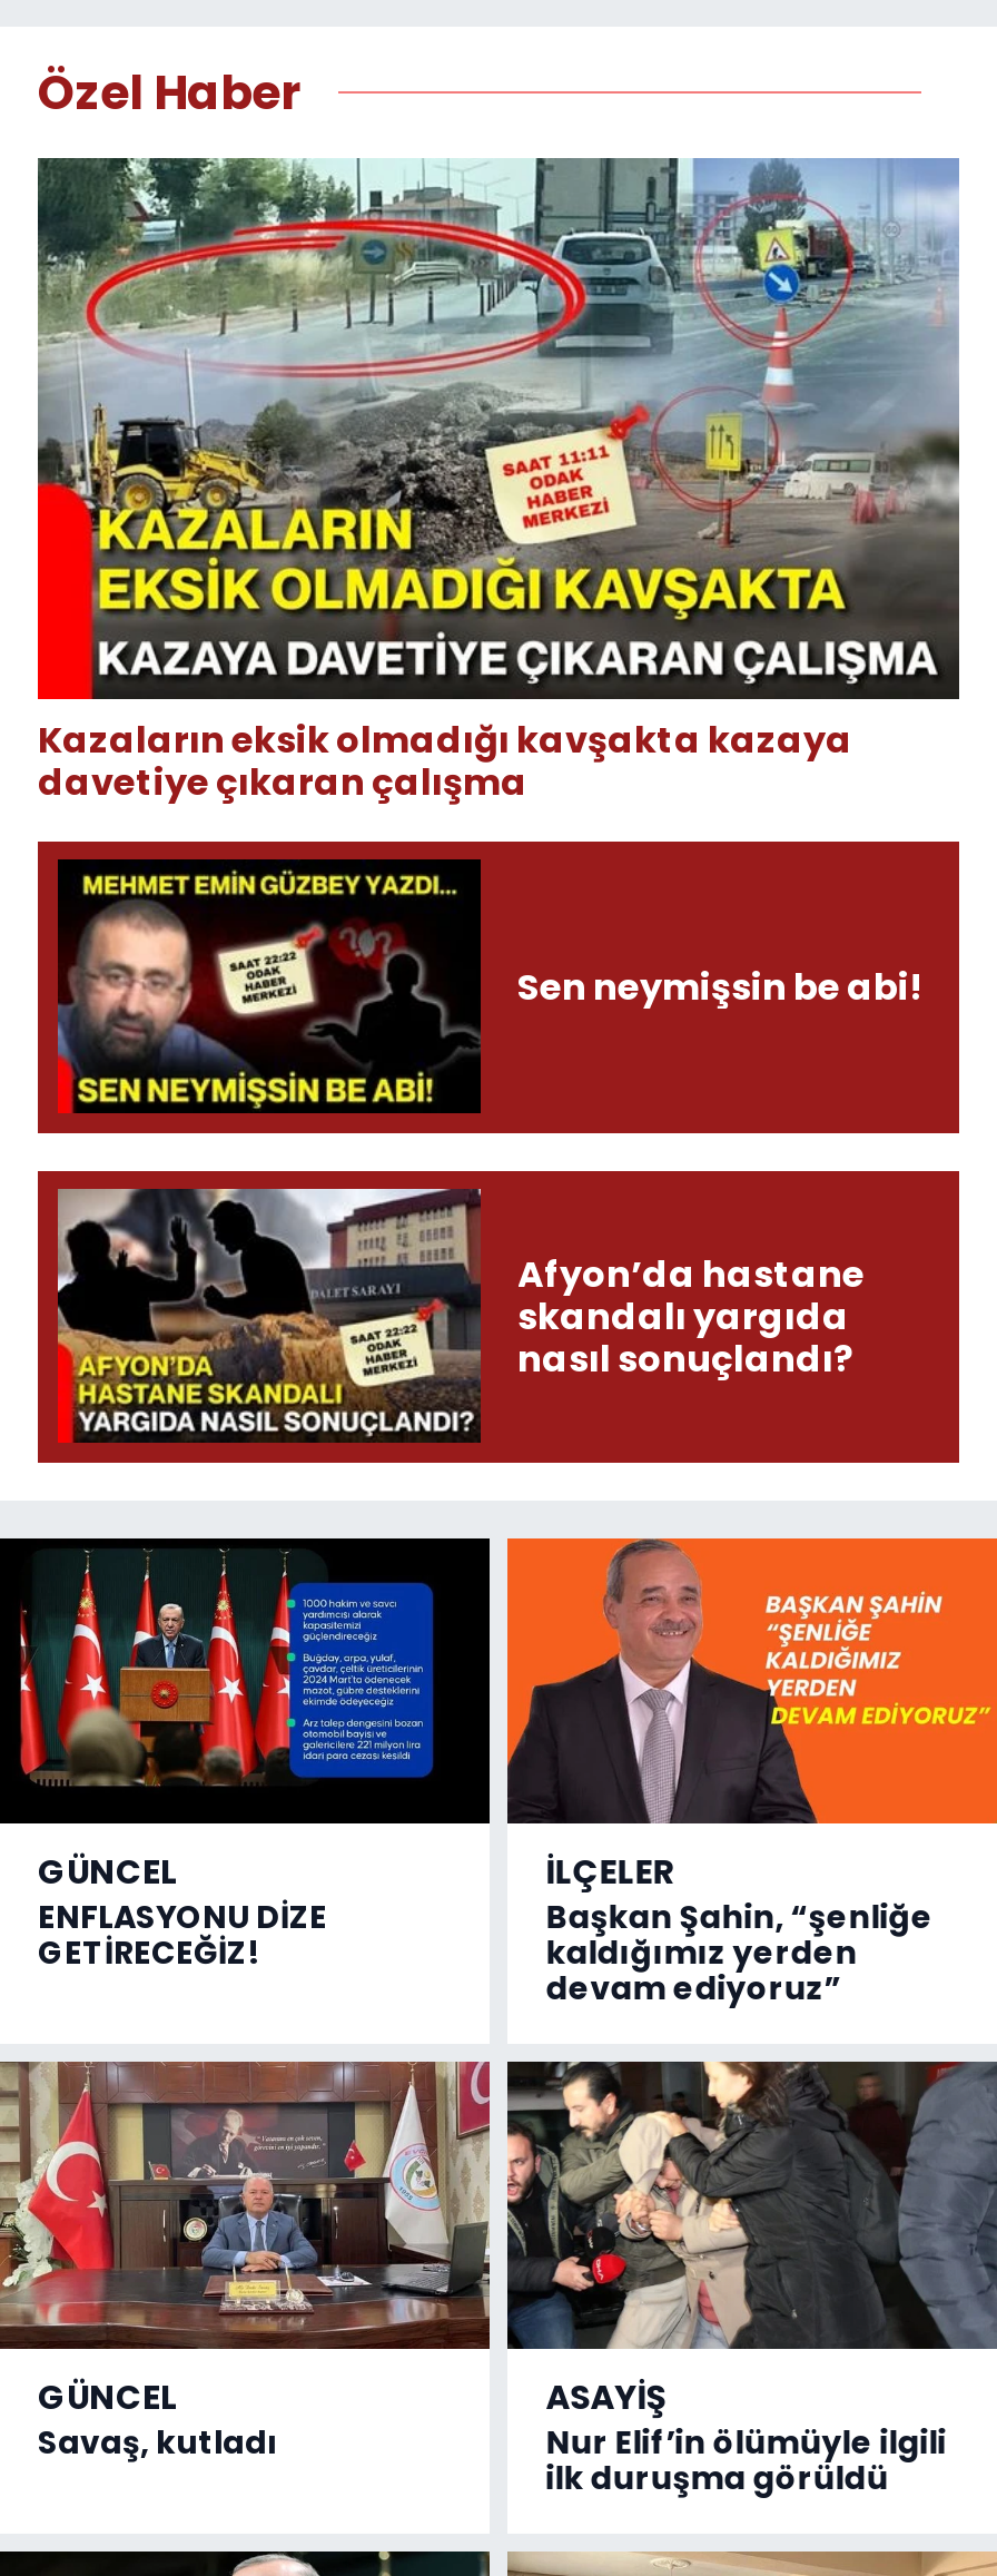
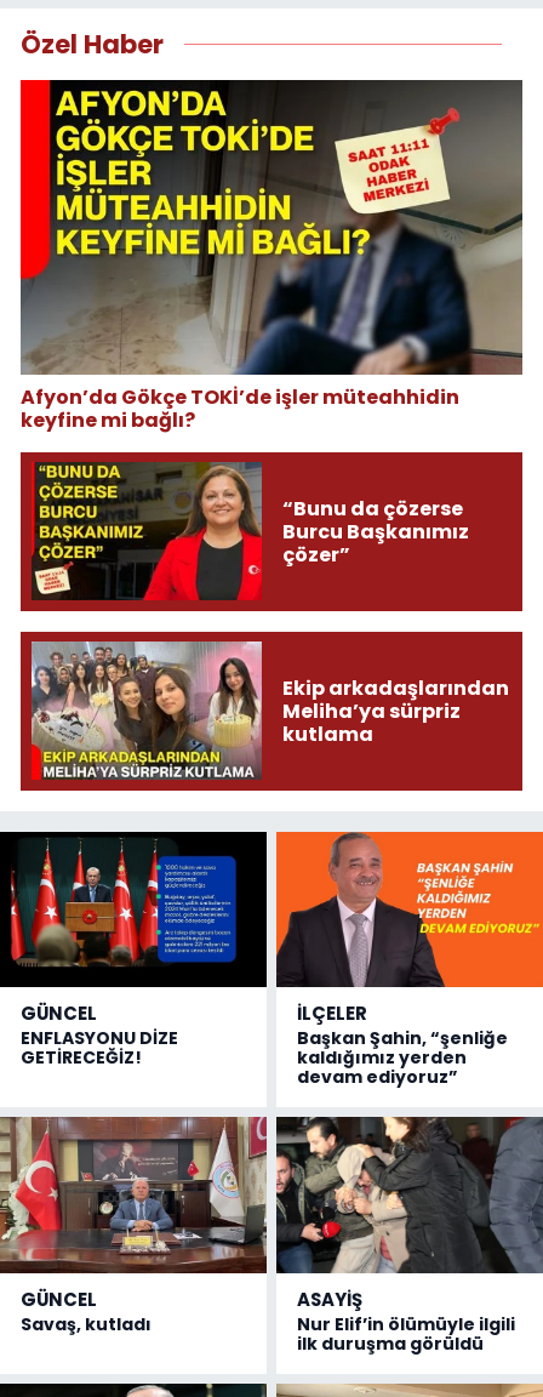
[36,156,959,807] [image] | Kazaların eksik olmadığı kavşakta kazaya | davetiye çıkaran çalışma -> [19,79,524,434] [image] | Afyon’da Gökçe TOKİ’de işler müteahhidin | keyfine mi bağlı?
[56,857,925,1115] [image] | Sen neymişsin be abi! -> [30,462,468,601] [image] | “Bunu da çözerse | Burcu Başkanımız | çözer”
[56,1187,865,1443] [image] | Afyon’da hastane | skandalı yargıda | nasıl sonuçlandı? -> [30,640,508,780] [image] | Ekip arkadaşlarından | Meliha’ya sürpriz | kutlama

